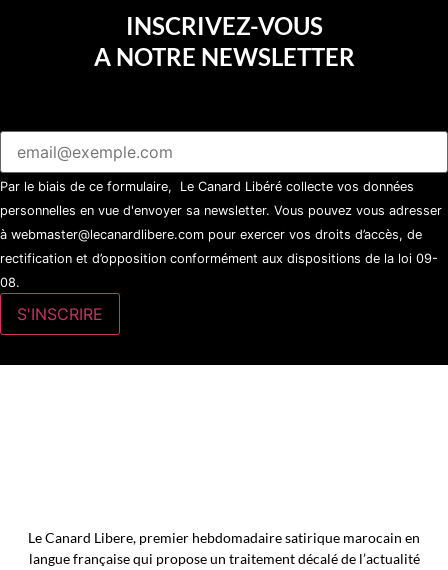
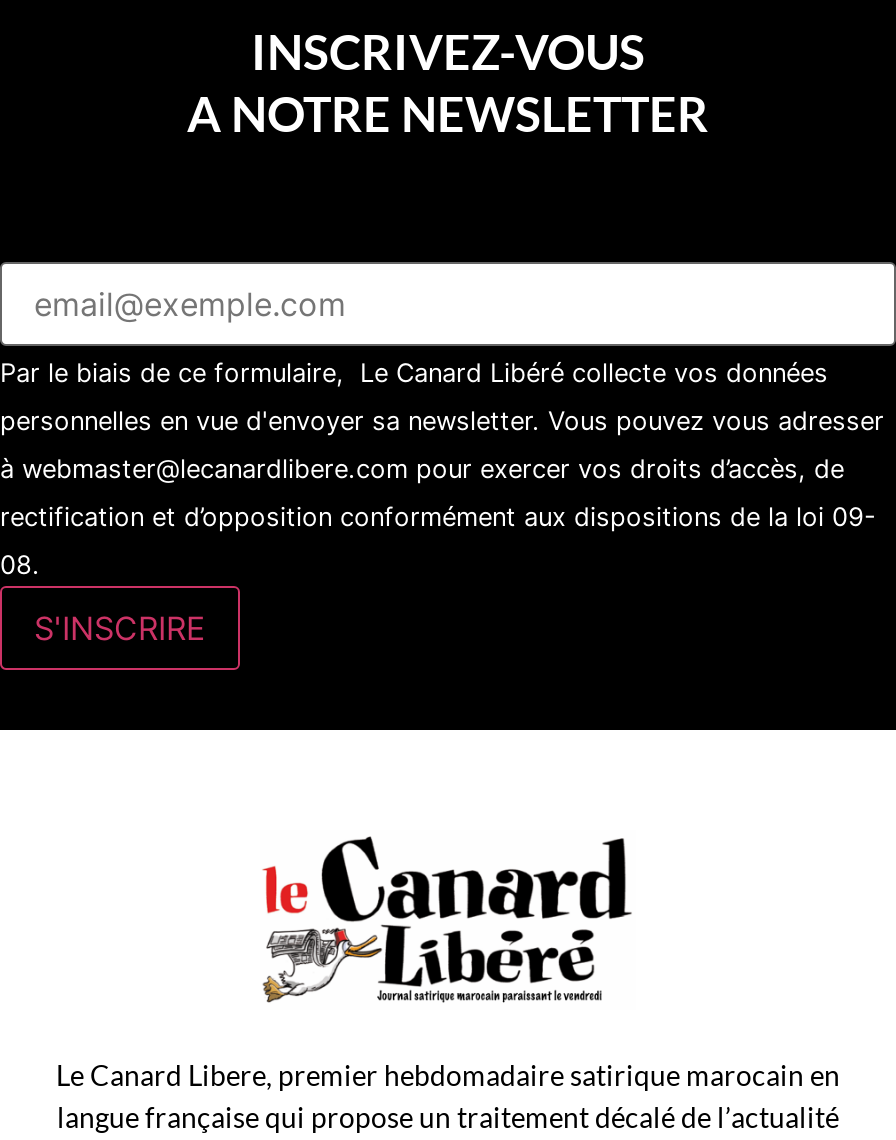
none -> [262,834,632,1004] [image]

